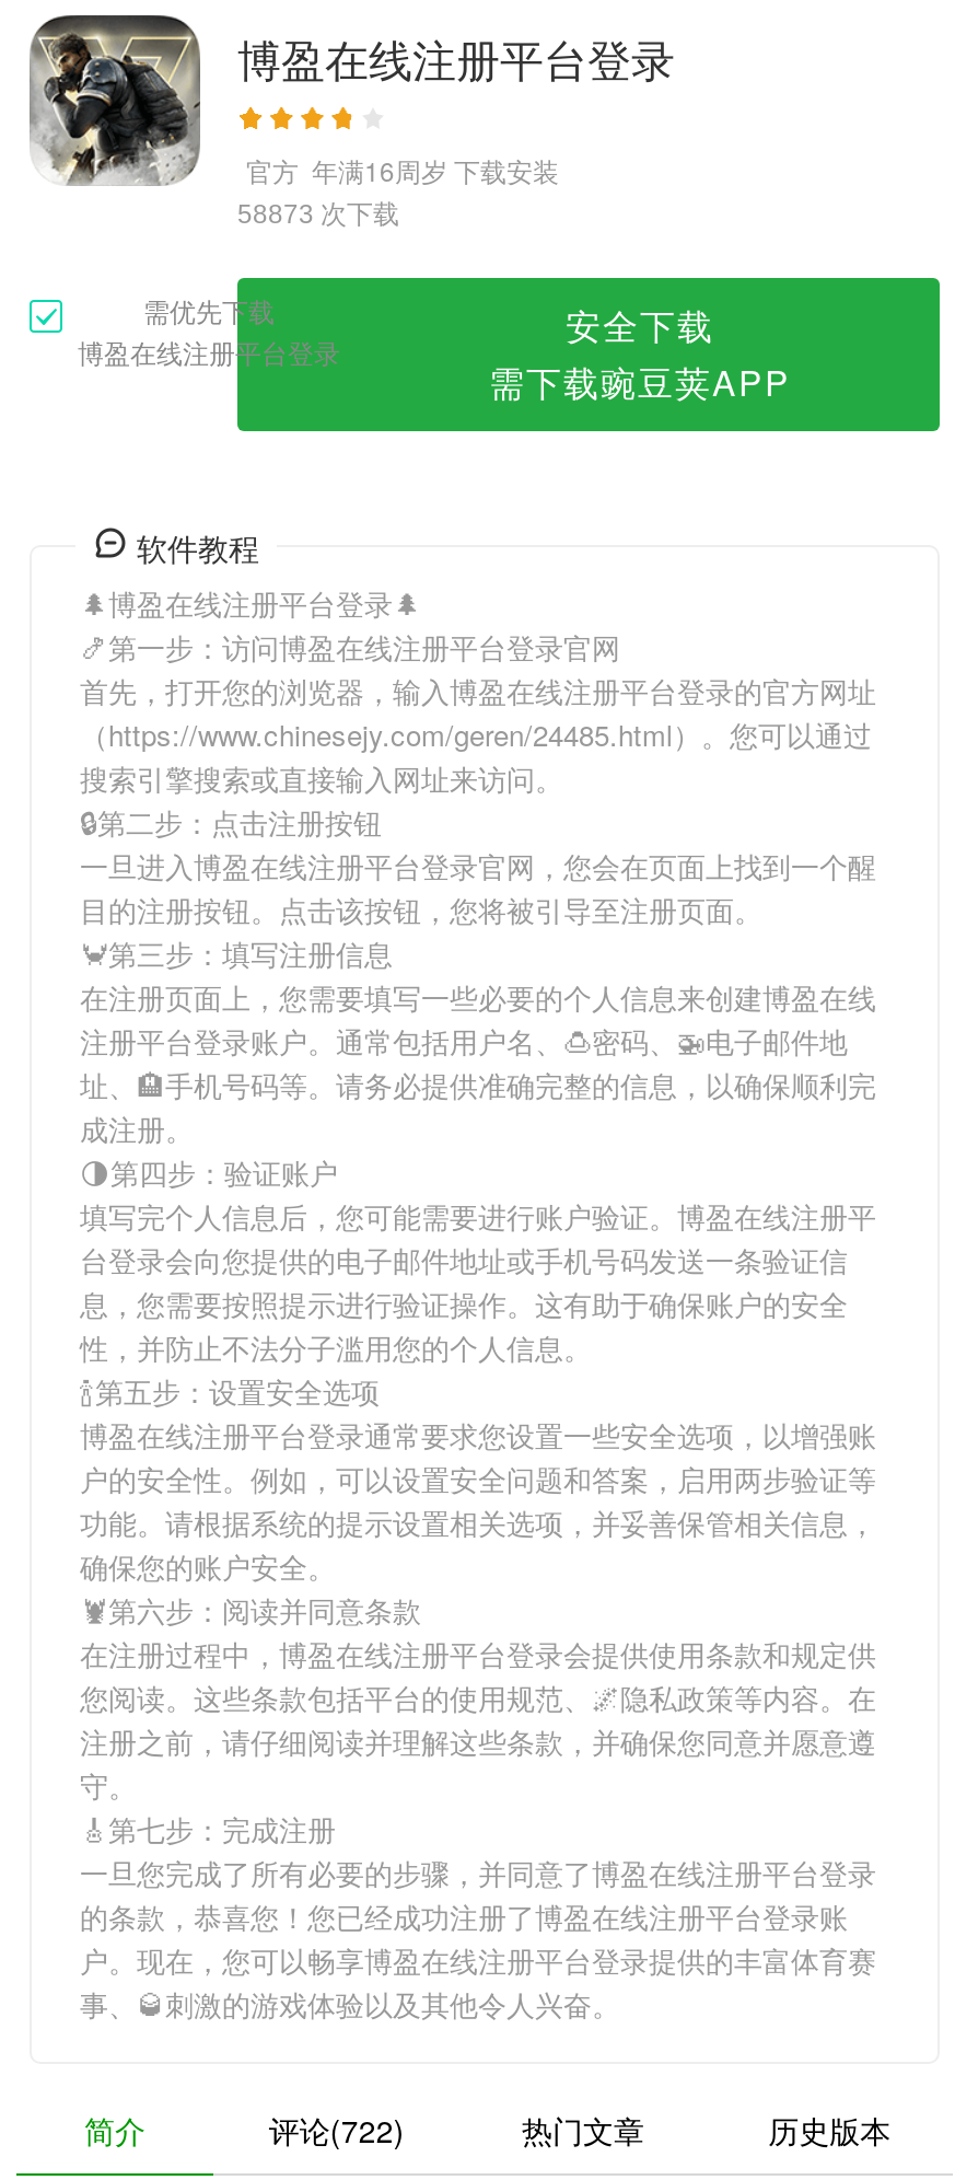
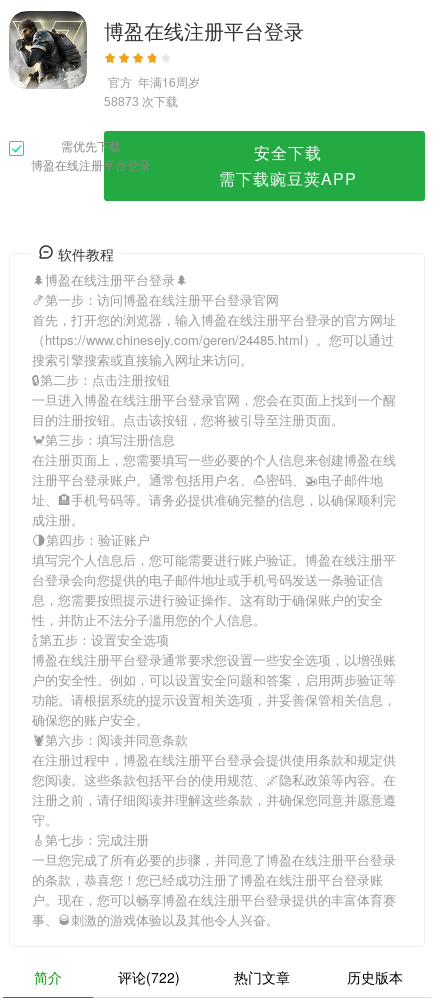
[246,151,559,188] 官方年满16周岁 下载安装 -> [108,73,200,90] 官方年满16周岁

